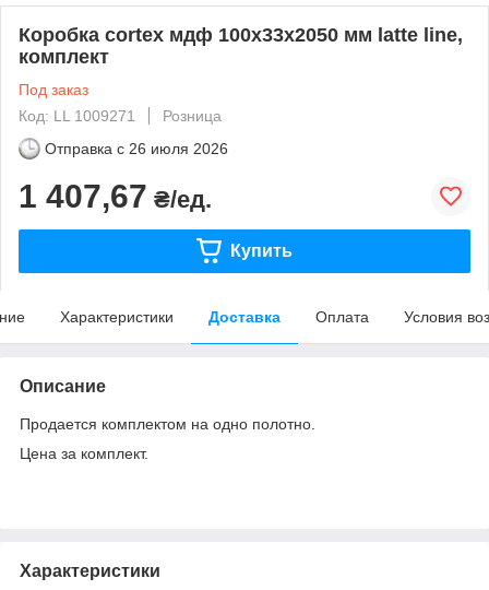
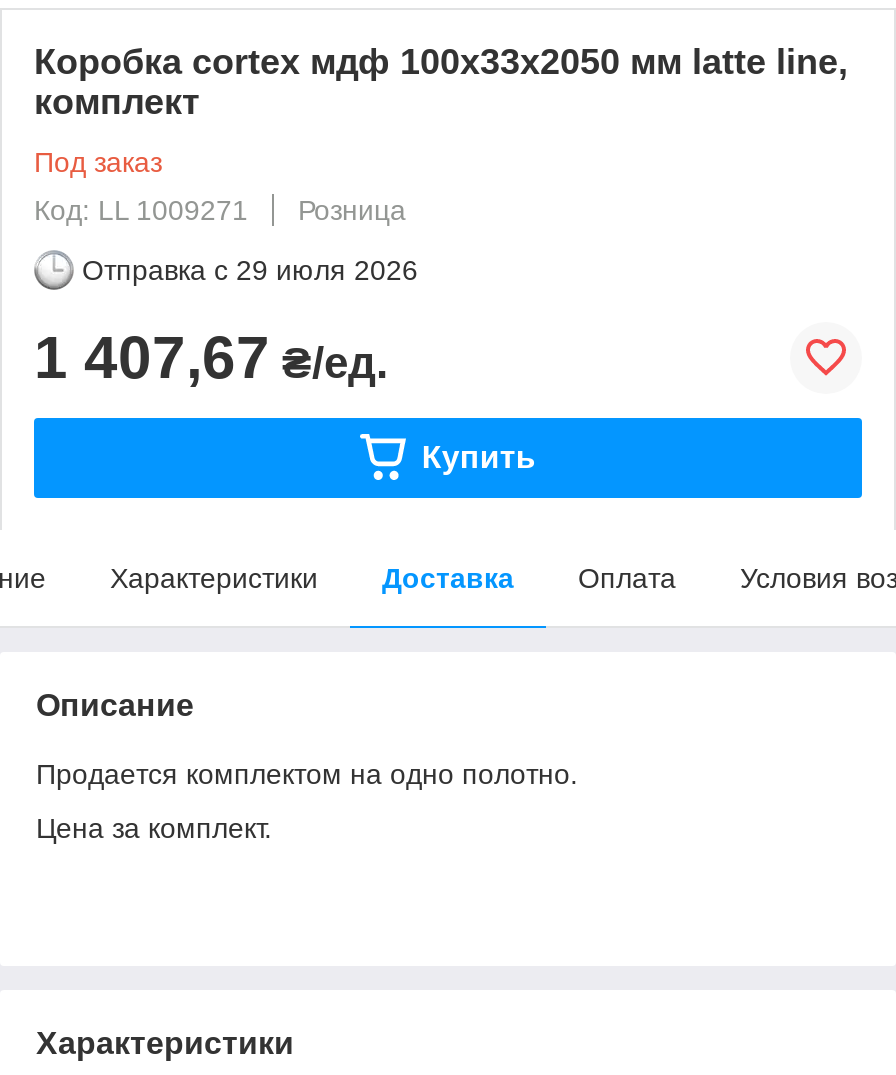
[45,140,228,157] Отправка с 26 июля 2026 -> [82,254,418,286] Отправка с 29 июля 2026

